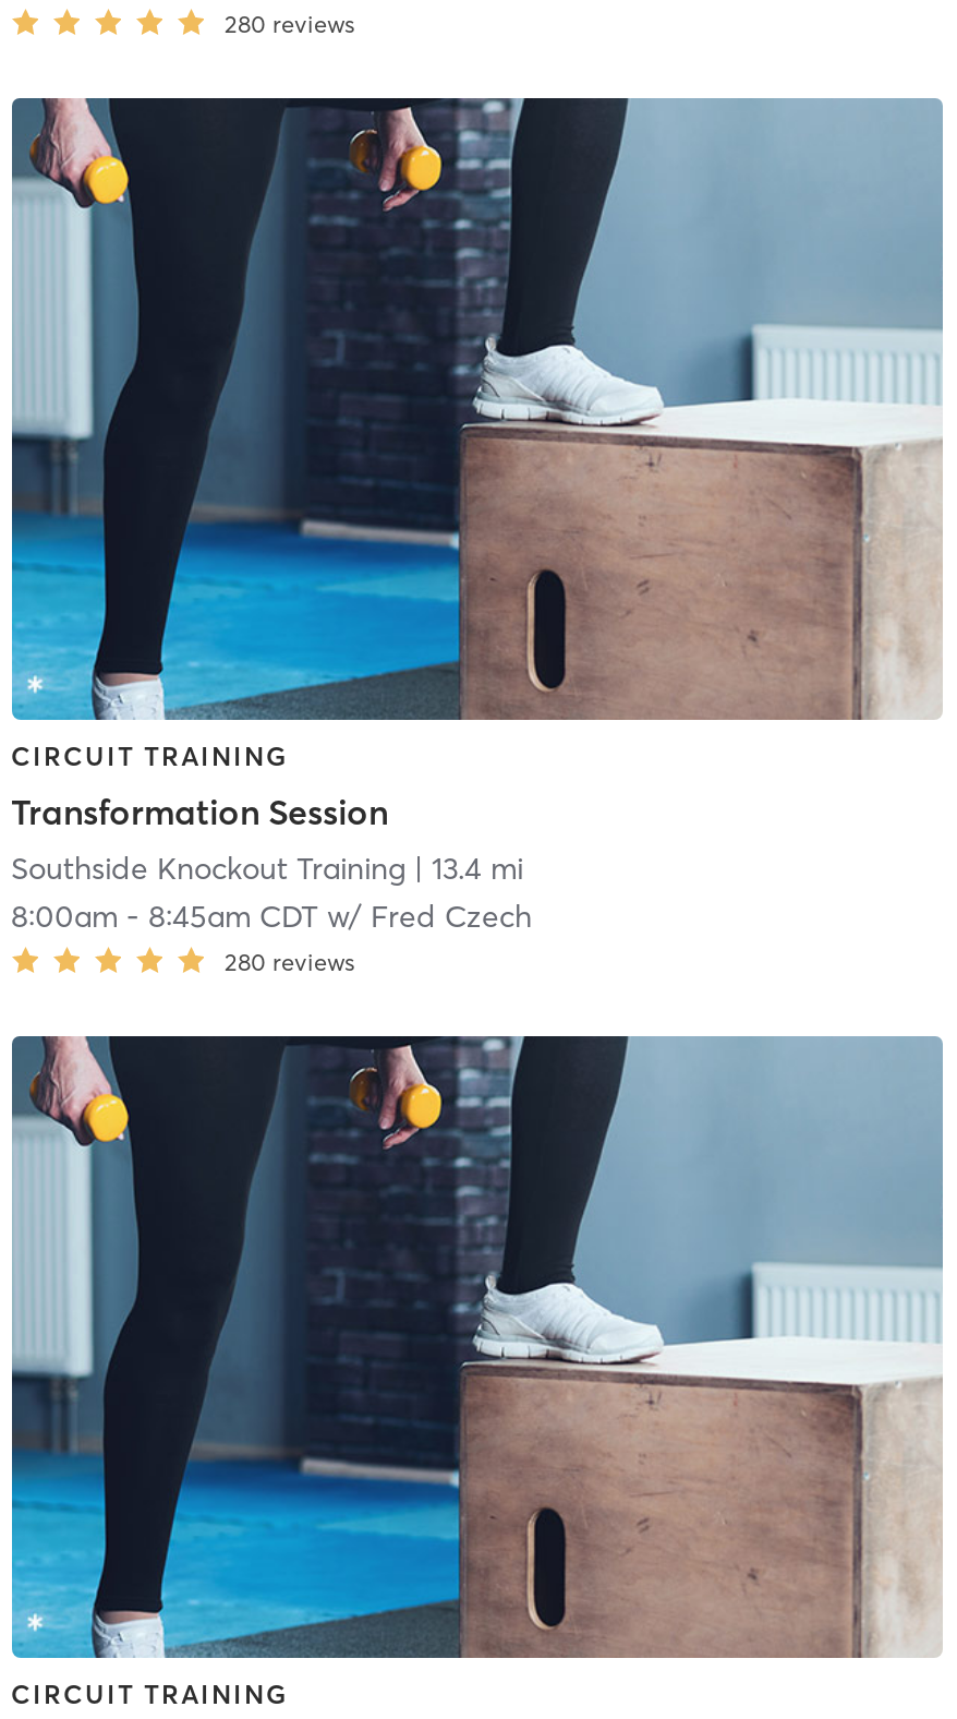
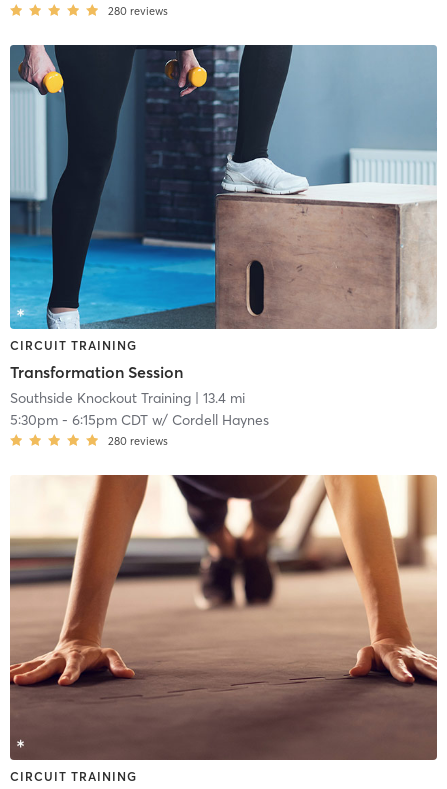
[11,897,532,936] 8:00am - 8:45am CDT w/ Fred Czech -> [9,411,268,429] 5:30pm - 6:15pm CDT w/ Cordell Haynes
[10,1034,945,1660] [image] -> [9,474,438,761] [image]

